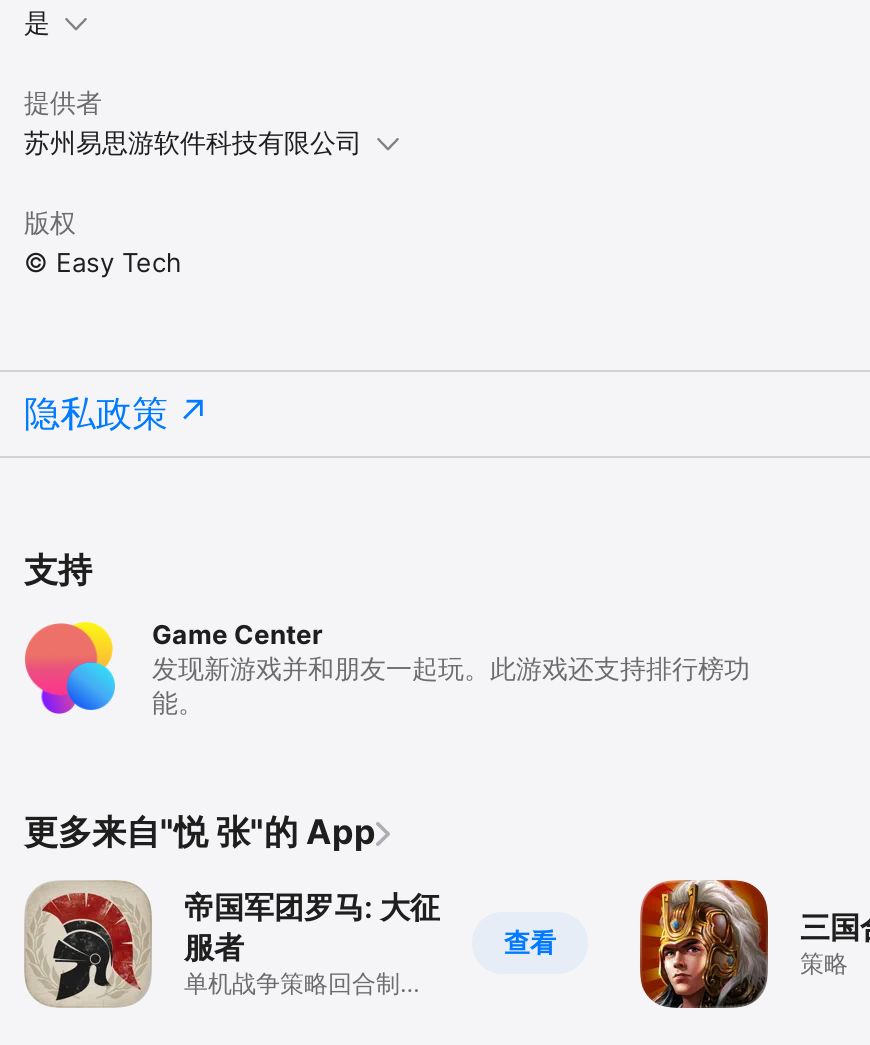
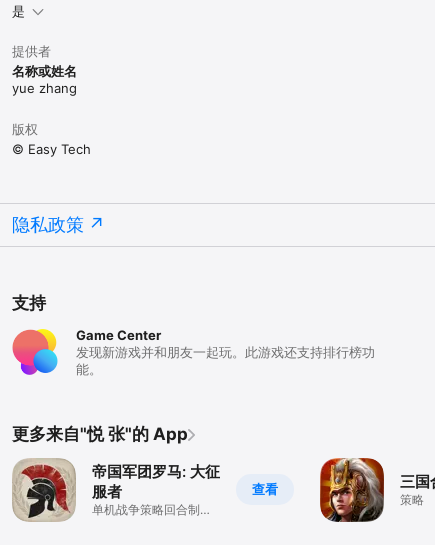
[24,125,362,157] 苏州易思游软件科技有限公司 -> [12,63,77,96] 名称或姓名 | yue zhang

